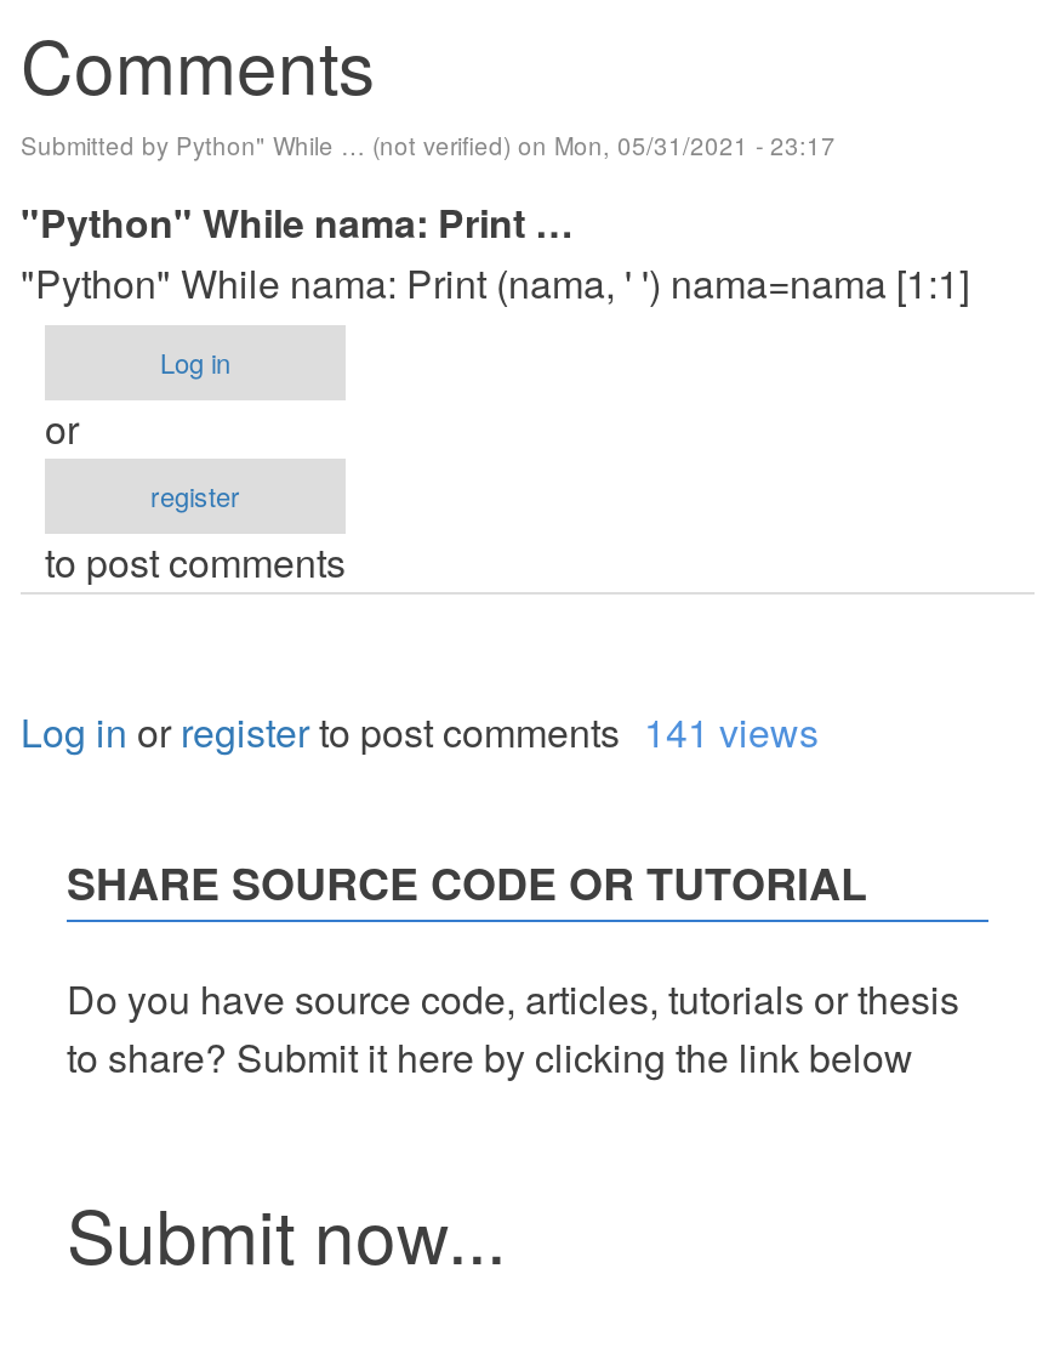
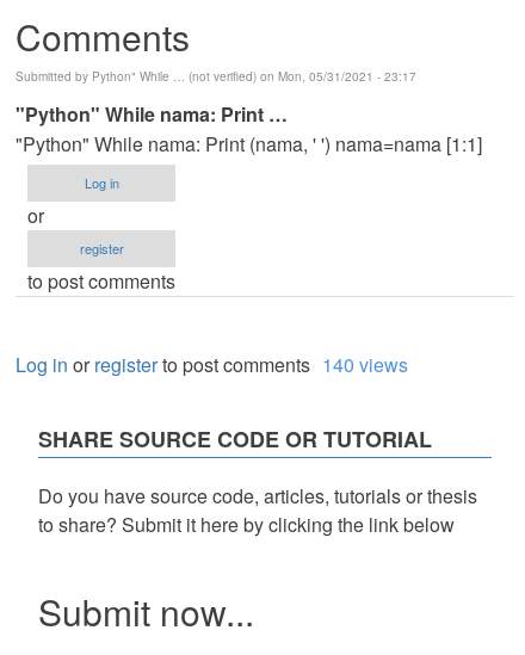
[21,704,819,760] Log in or register to post comments 141 views -> [16,351,408,378] Log in or register to post comments 140 views

